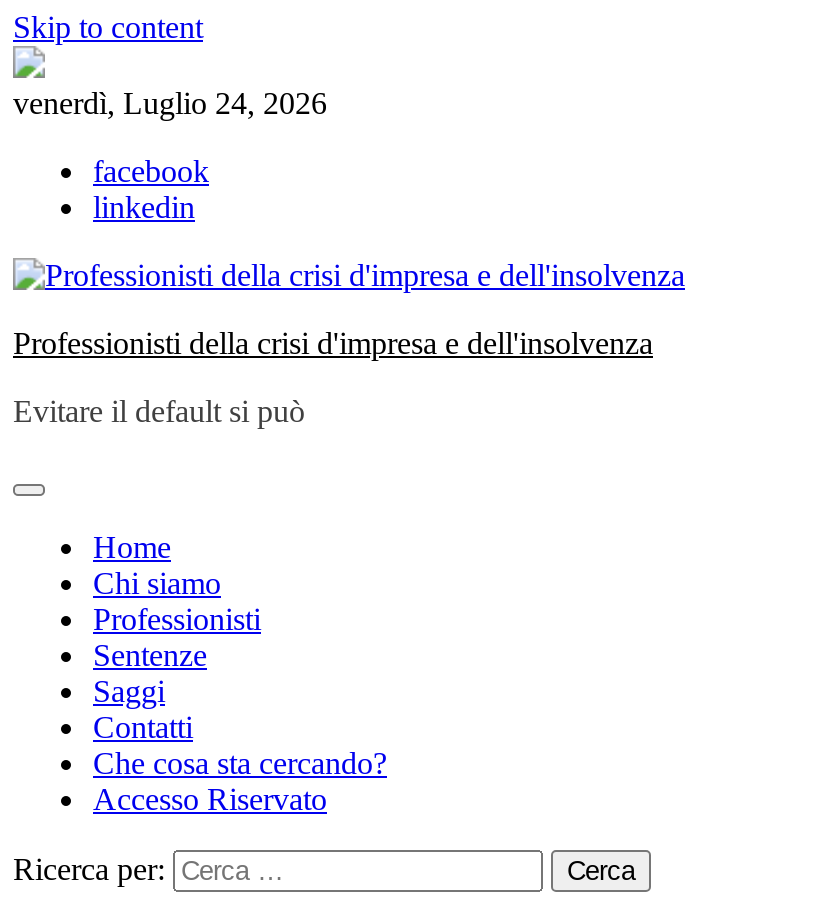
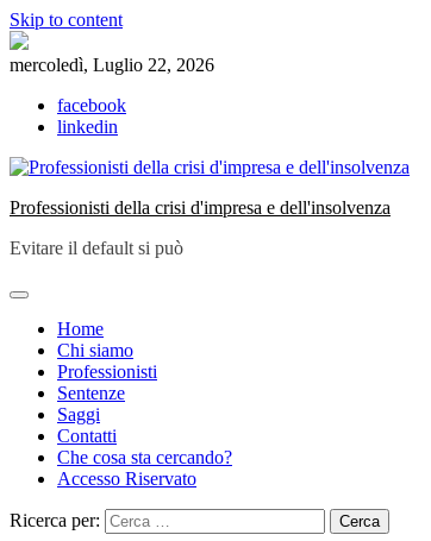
[13,86,327,120] venerdì, Luglio 24, 2026 -> [10,55,214,75] mercoledì, Luglio 22, 2026

